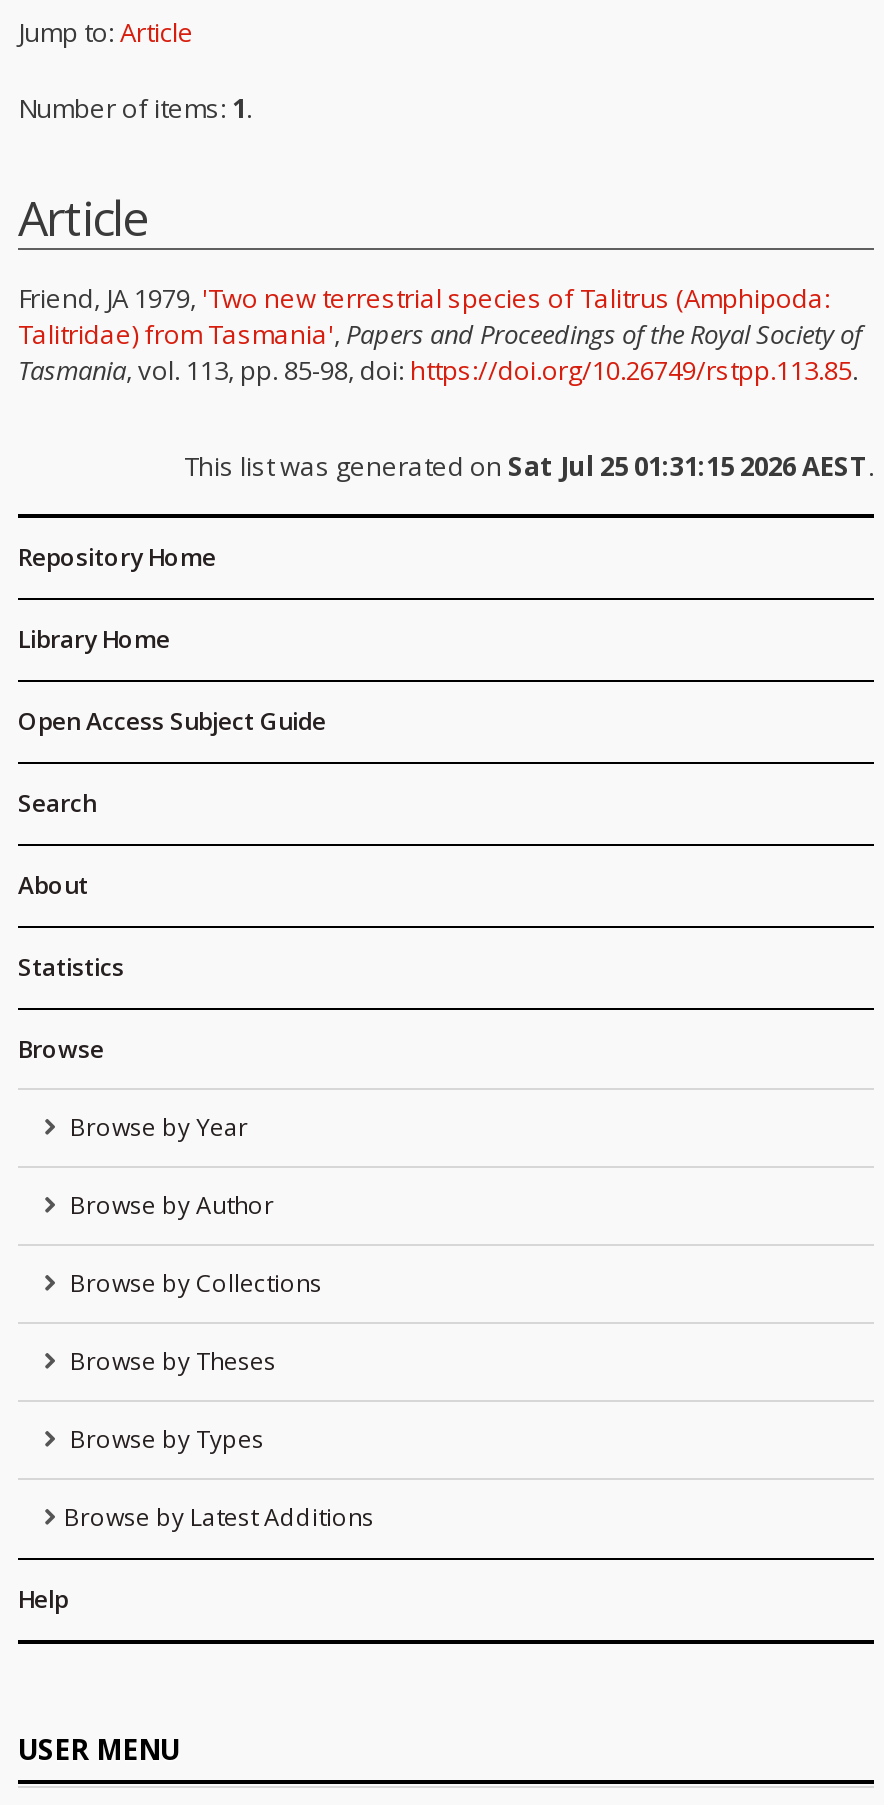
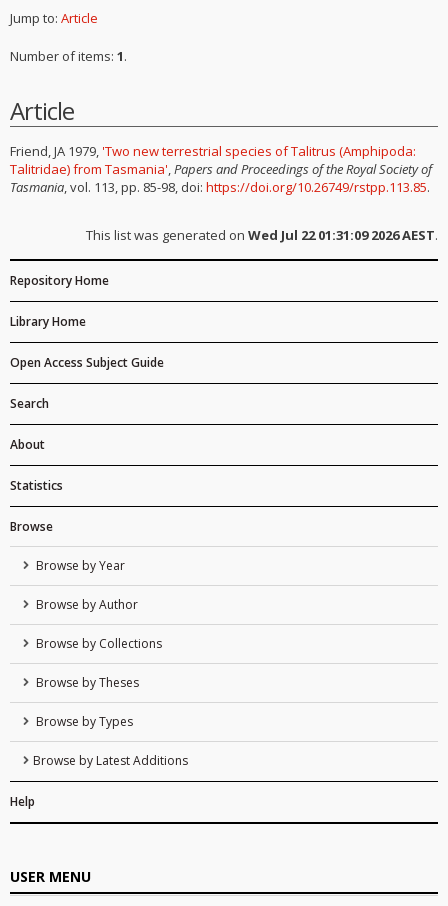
[184,448,874,484] This list was generated on Sat Jul 25 01:31:15 2026 AEST. -> [86,226,438,244] This list was generated on Wed Jul 22 01:31:09 2026 AEST.

